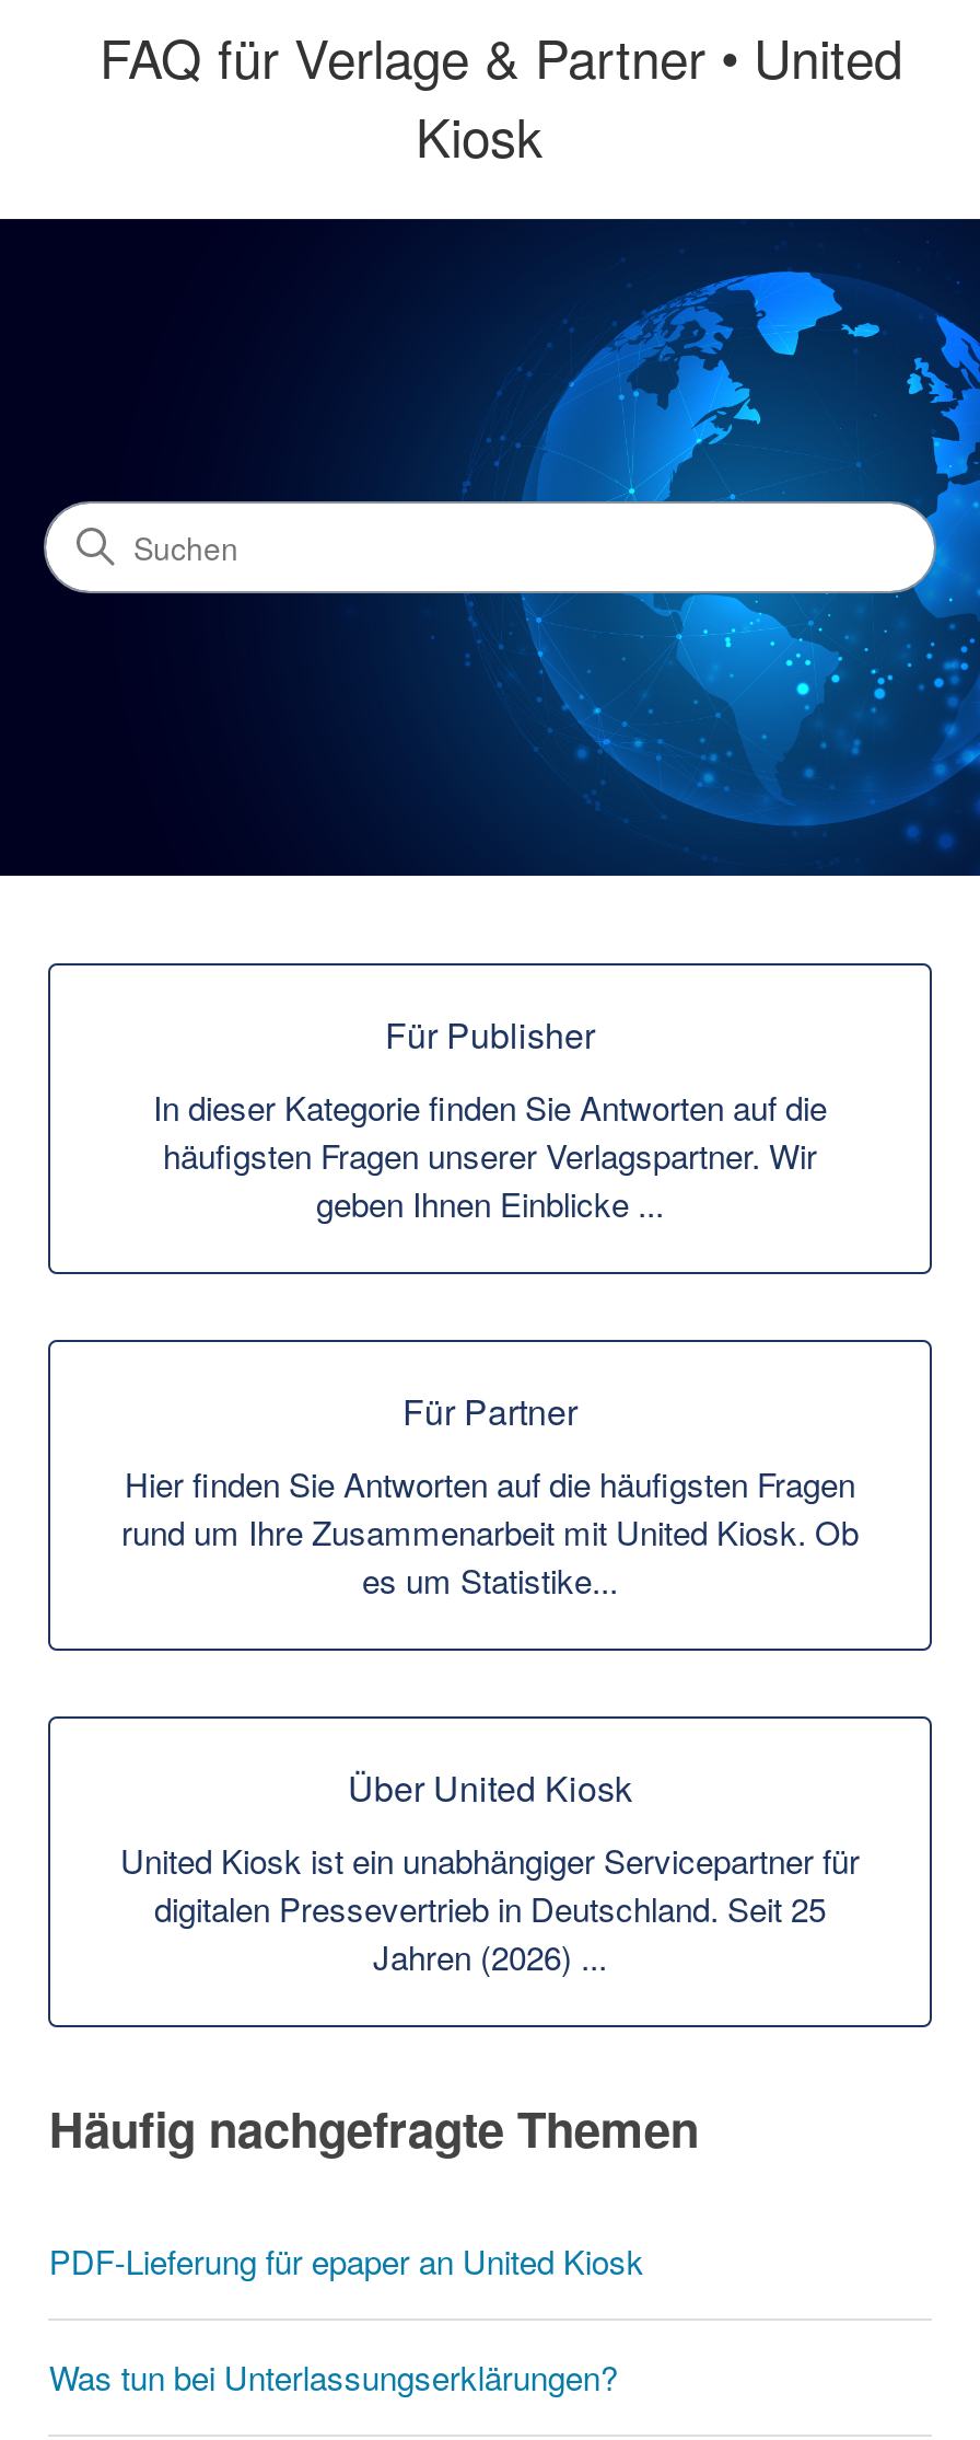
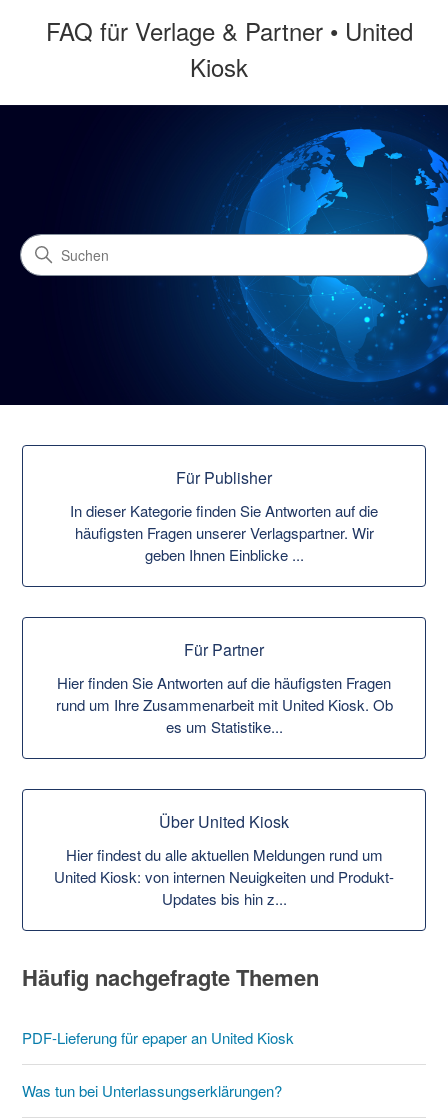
[120,1837,860,1979] United Kiosk ist ein unabhängiger Servicepartner für | digitalen Pressevertrieb in Deutschland. Seit 25 | Jahren (2026) ... -> [54,844,394,909] Hier findest du alle aktuellen Meldungen rund um | United Kiosk: von internen Neuigkeiten und Produkt- | Updates bis hin z...

